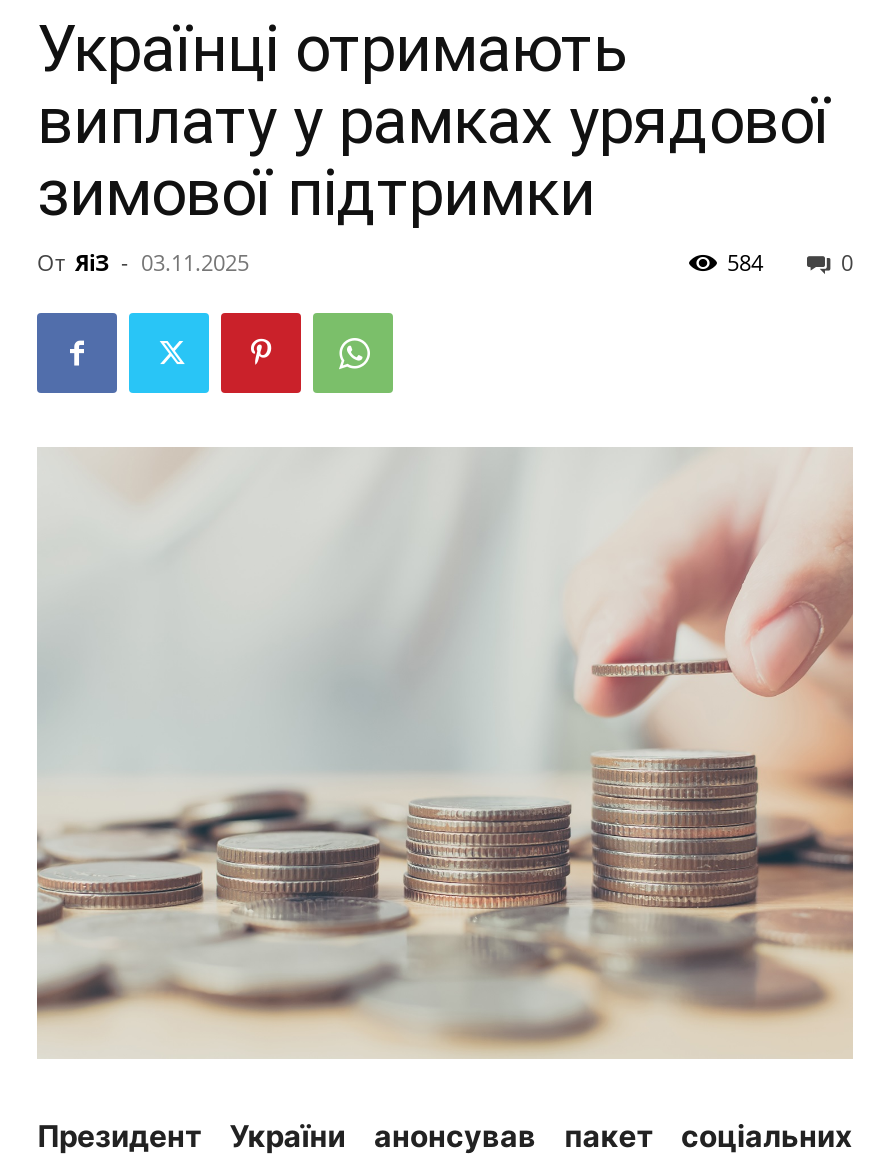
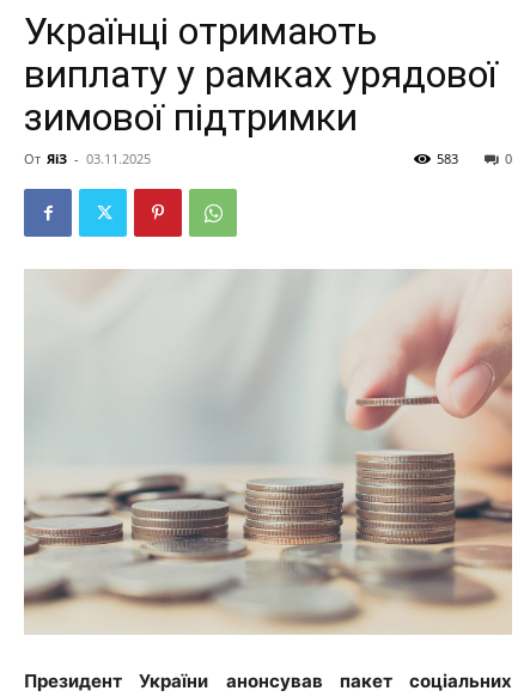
[727,247,763,277] 584 -> [437,149,458,167] 583

